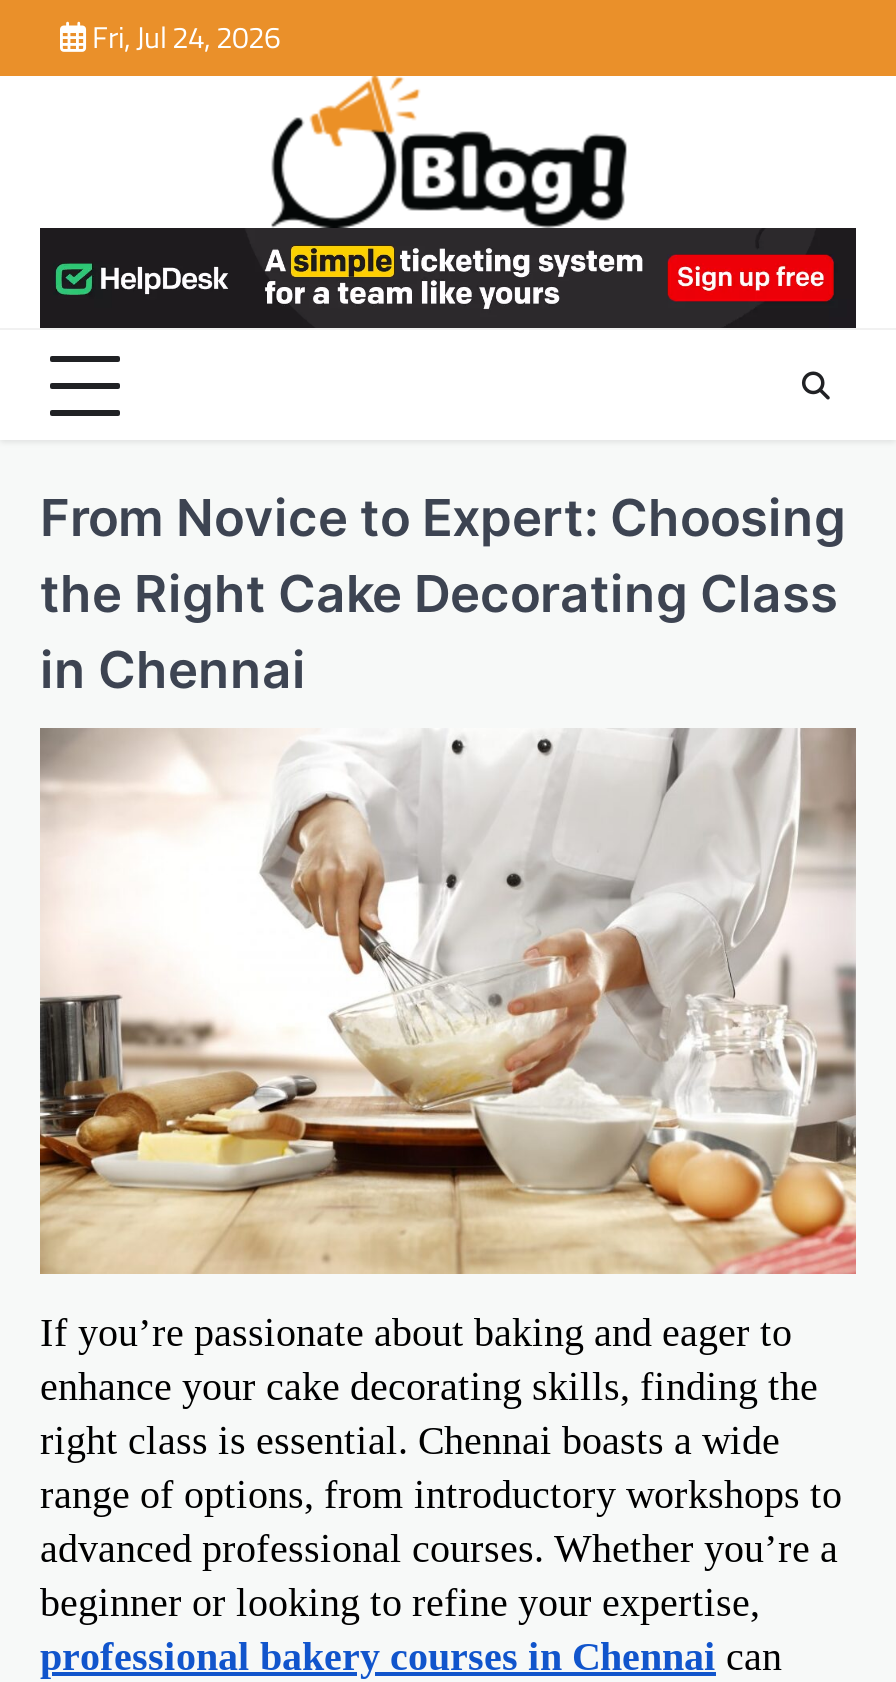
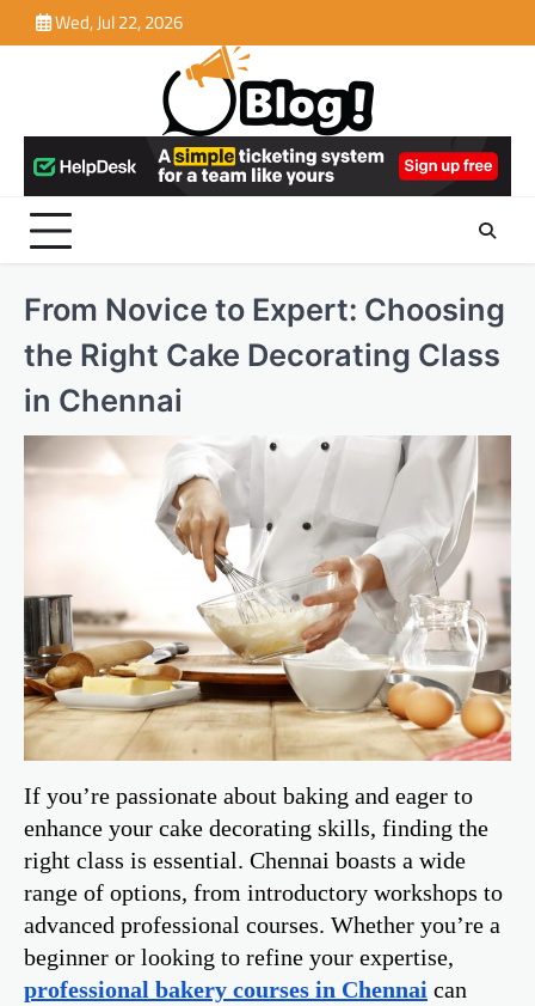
[92,14,280,60] Fri, Jul 24, 2026 -> [55,8,183,36] Wed, Jul 22, 2026

